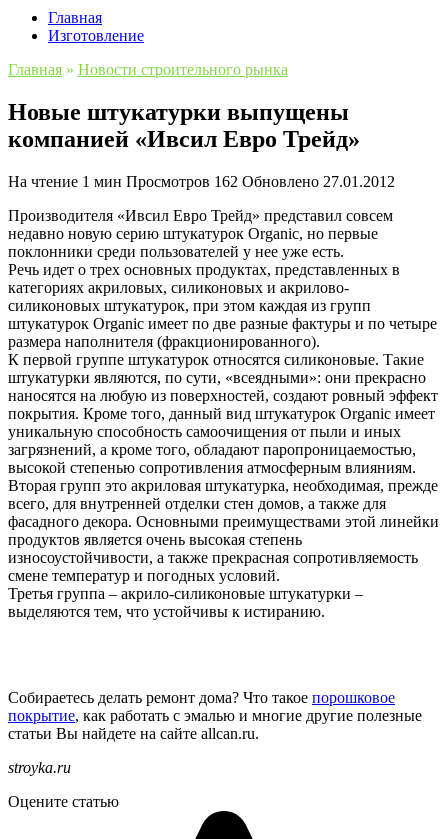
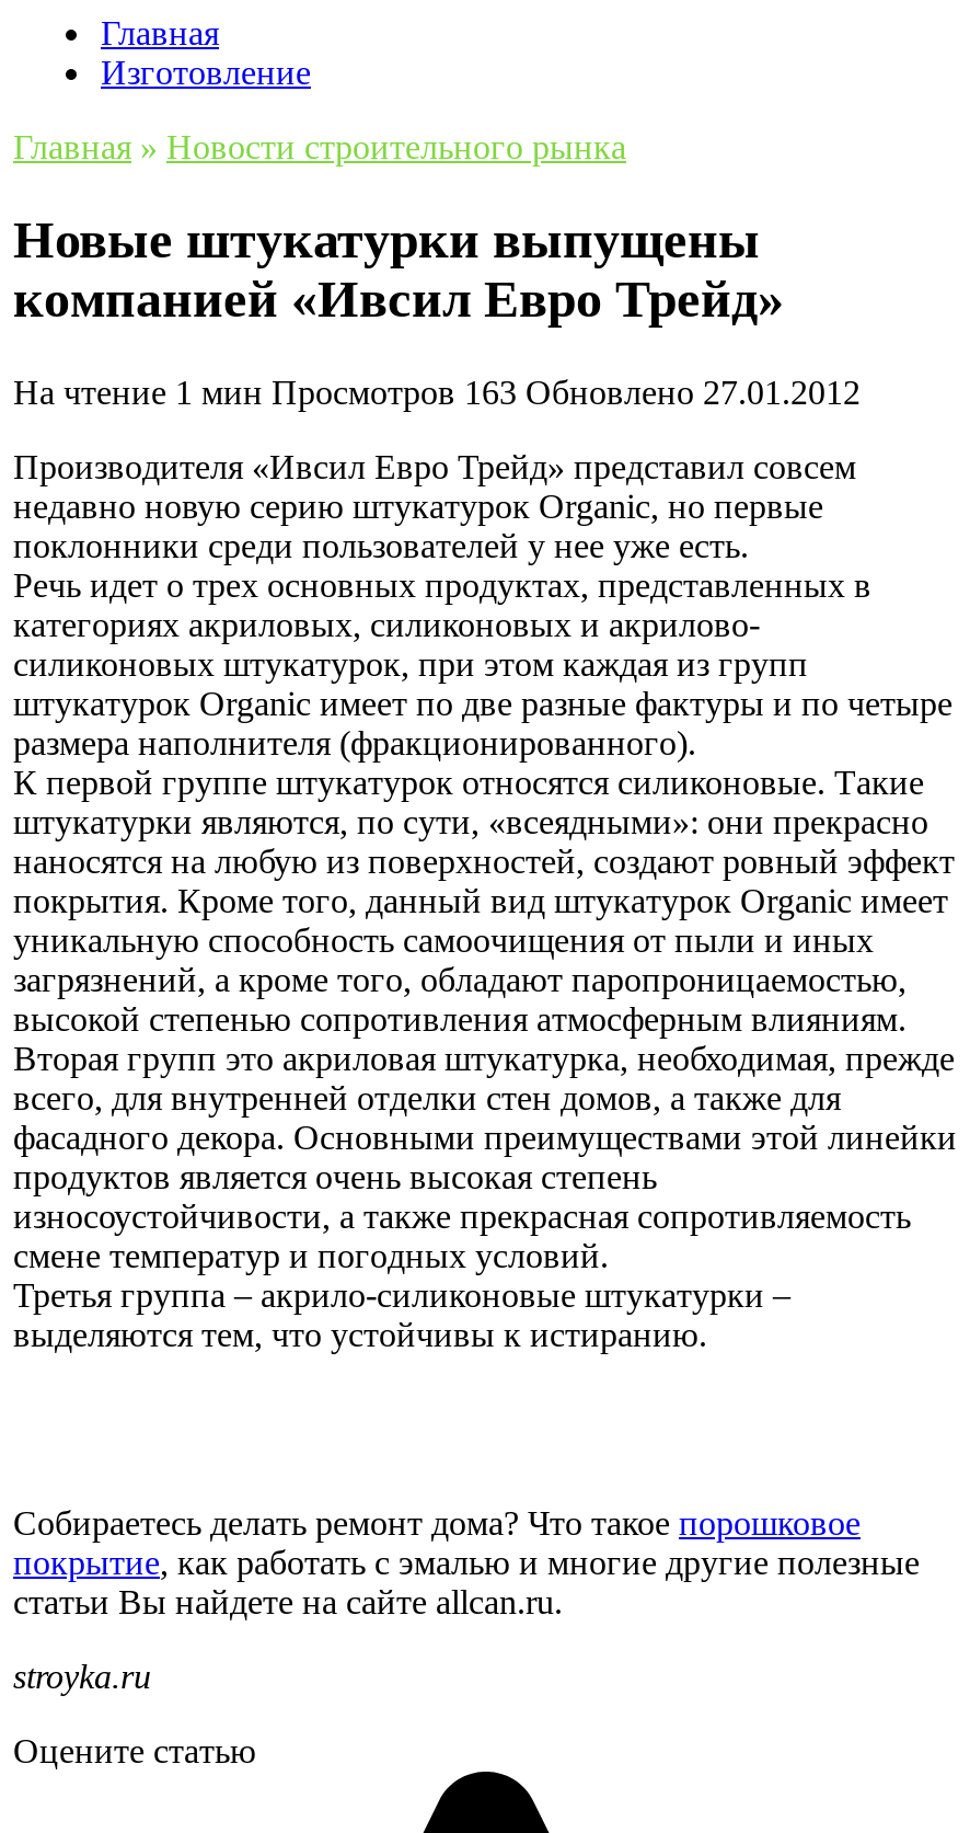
[8,173,395,190] На чтение 1 мин Просмотров 162 Обновлено 27.01.2012 -> [13,373,861,410] На чтение 1 мин Просмотров 163 Обновлено 27.01.2012

